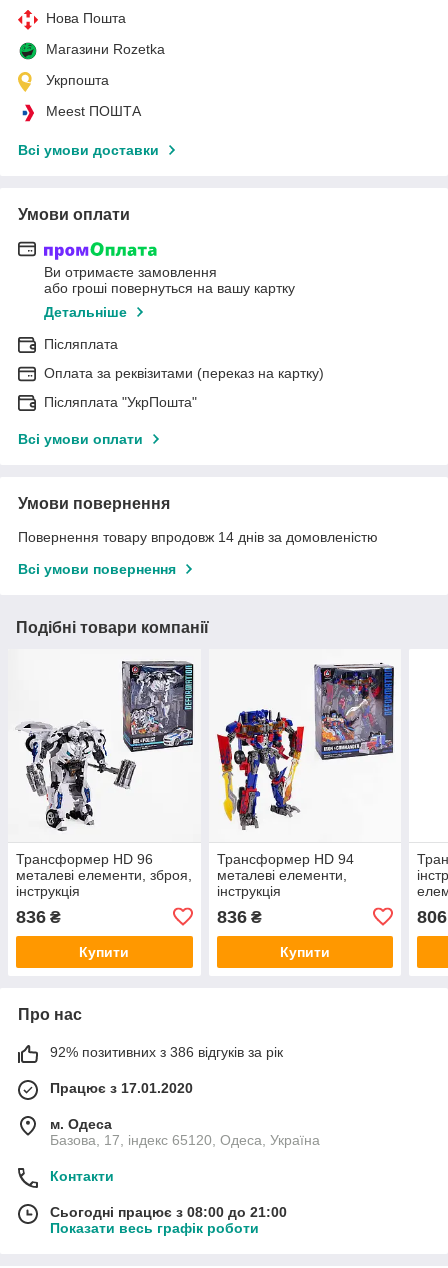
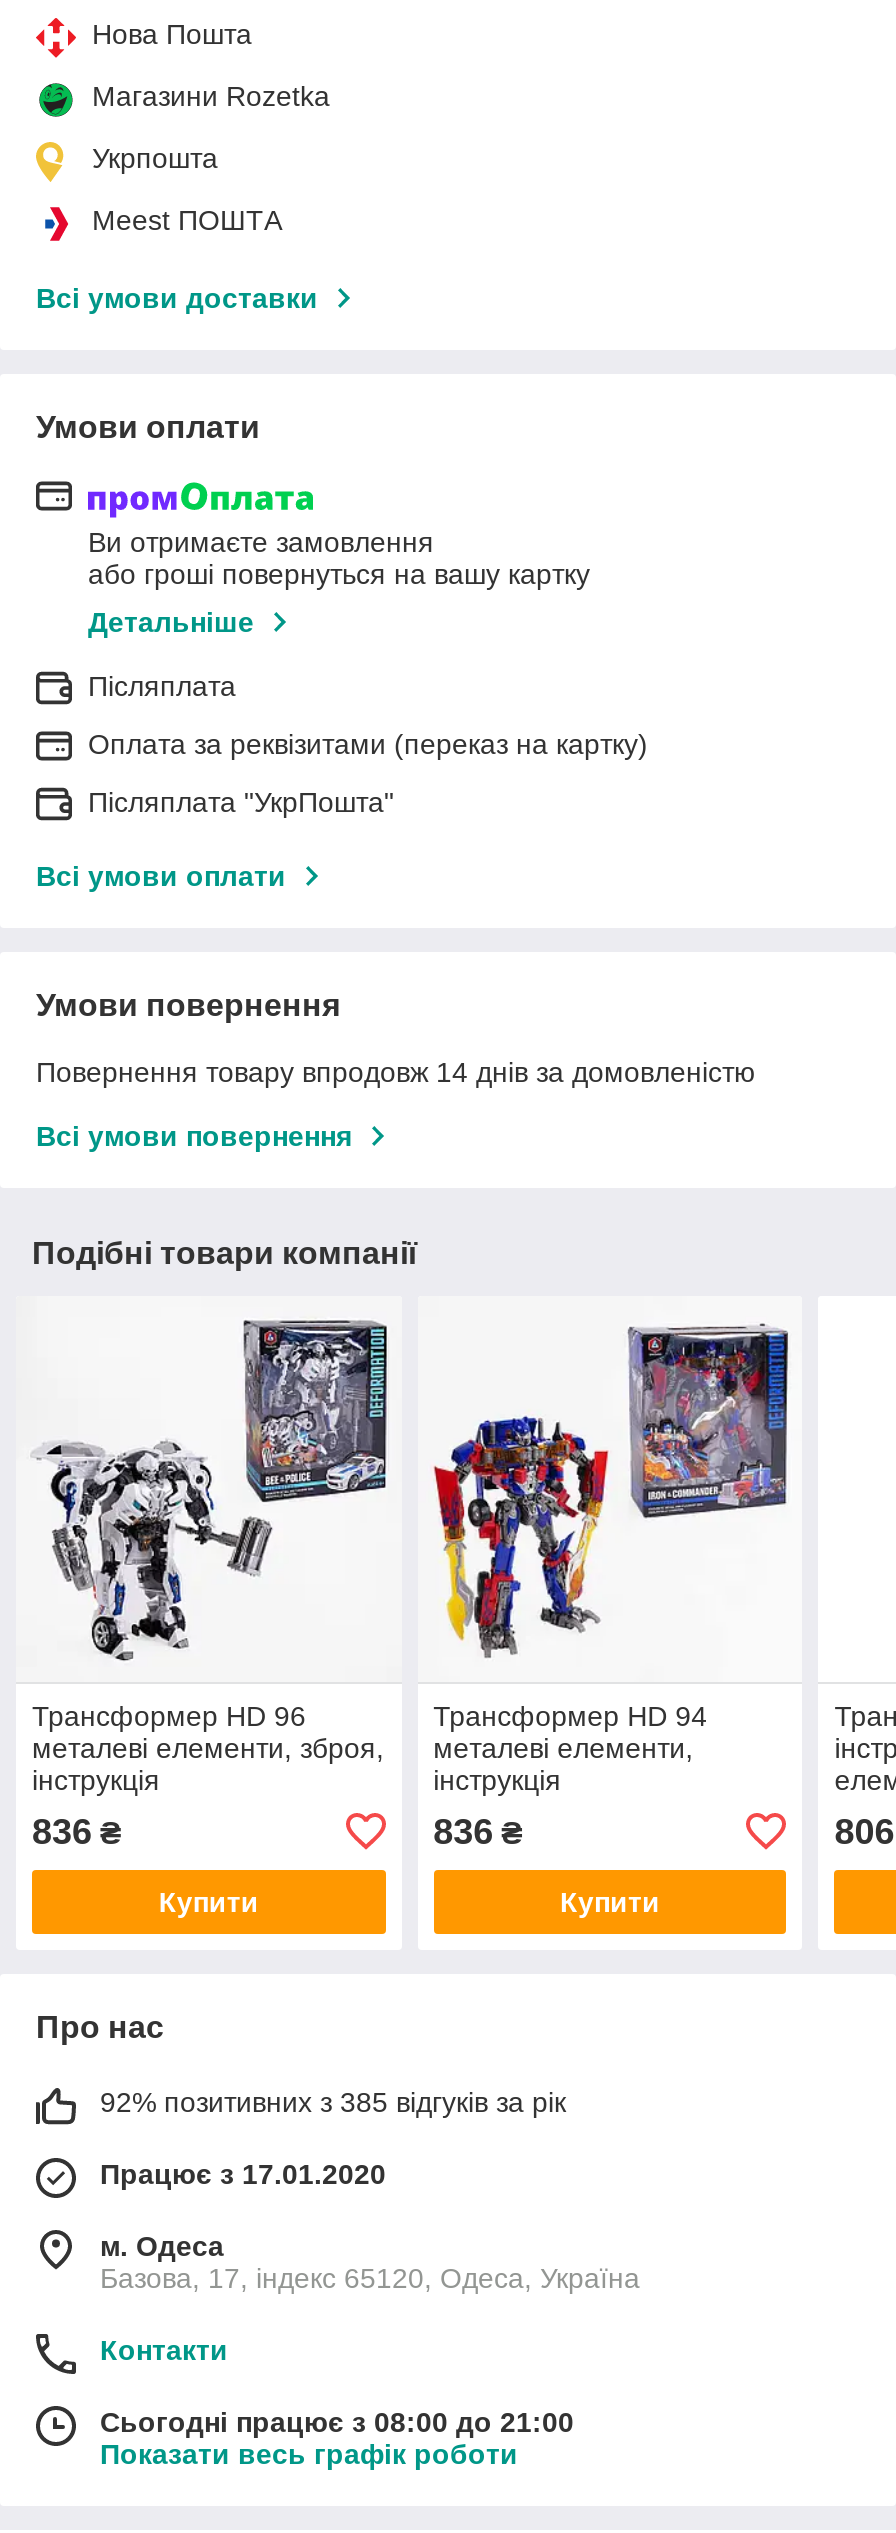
[50,1044,283,1060] 92% позитивних з 386 відгуків за рік -> [100,2086,566,2118] 92% позитивних з 385 відгуків за рік

